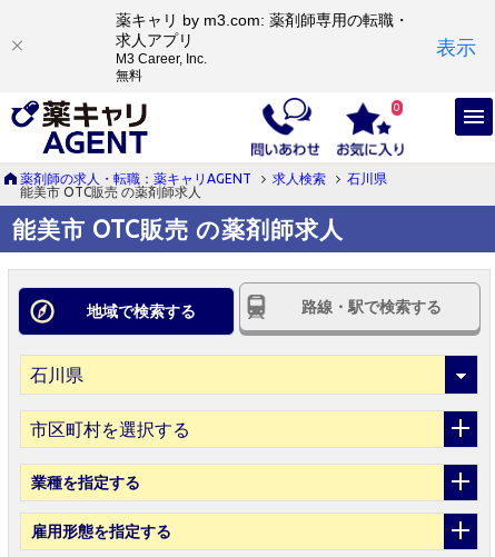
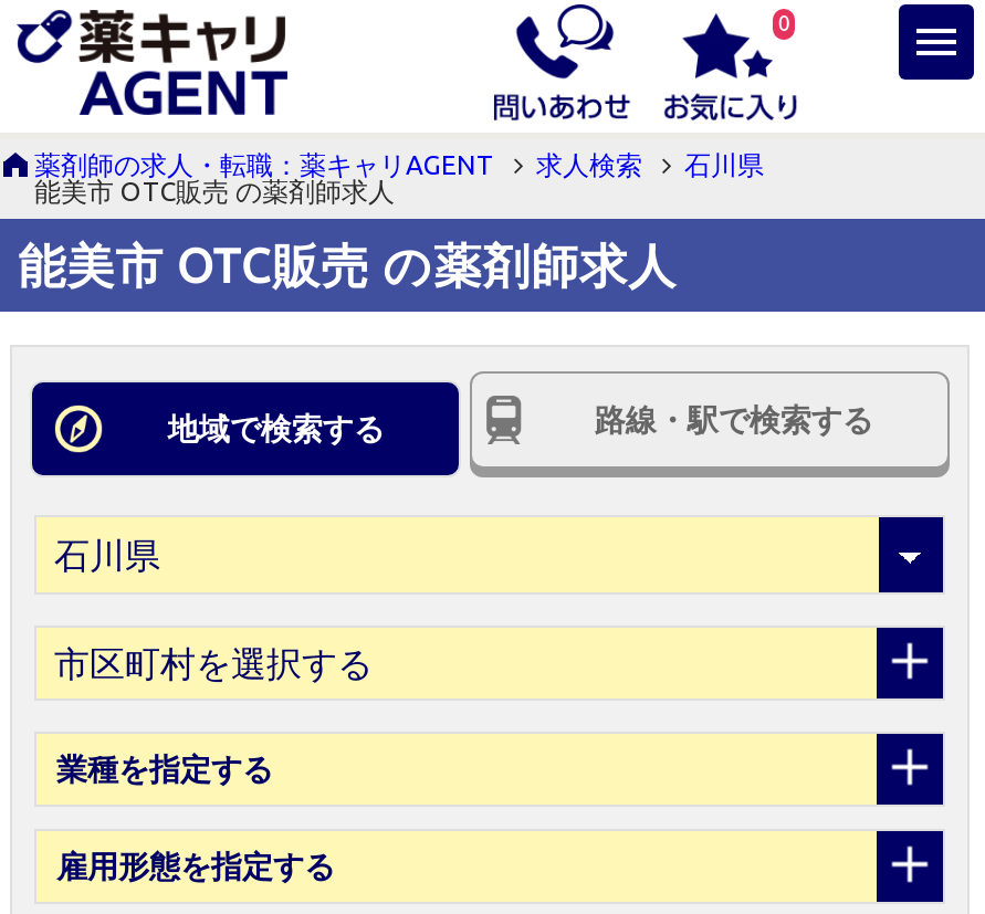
[116,11,409,83] 薬キャリ by m3.com: 薬剤師専用の転職・ | 求人アプリ | M3 Career, Inc. | 無料 -> none
[436,37,476,59] 表示 -> none

